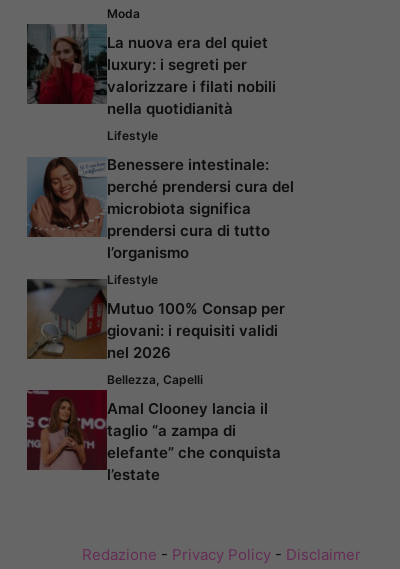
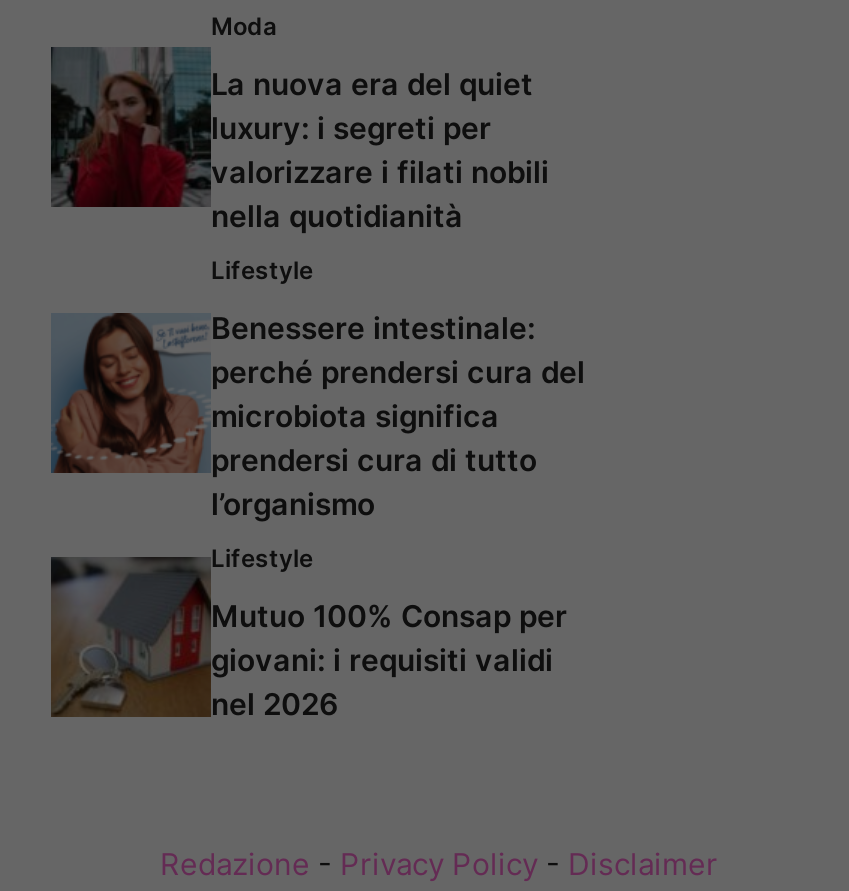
[26,371,281,483] [image] | Bellezza, Capelli | Amal Clooney lancia il | taglio “a zampa di | elefante” che conquista | l’estate -> none

